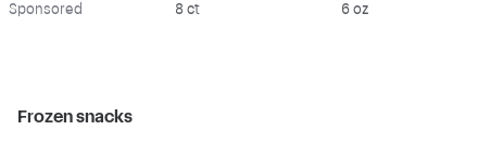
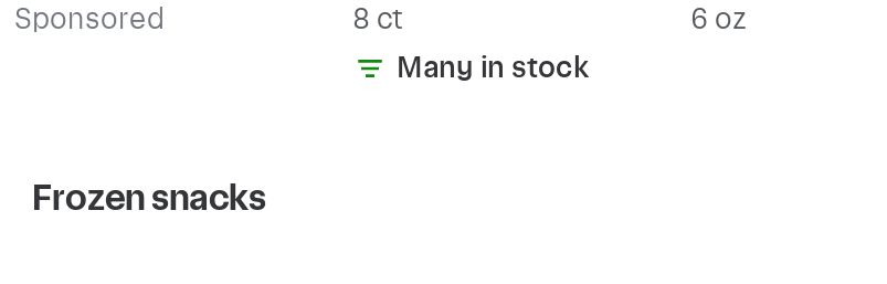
none -> [397,55,589,82] Many in stock

